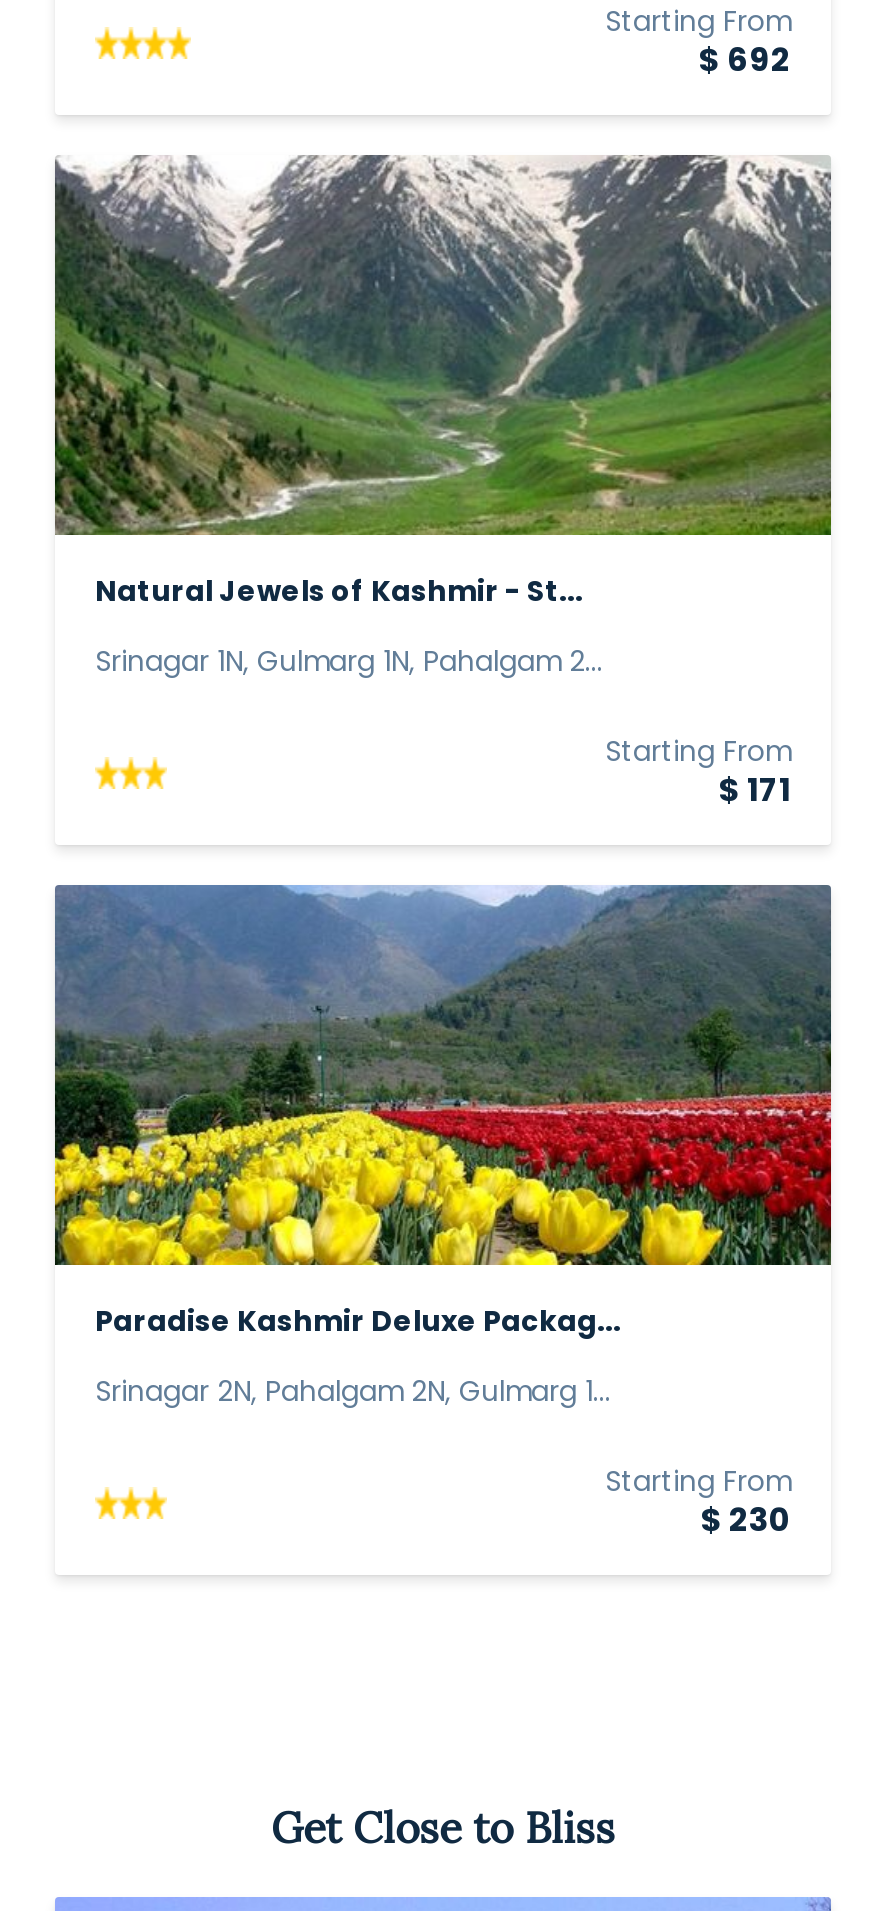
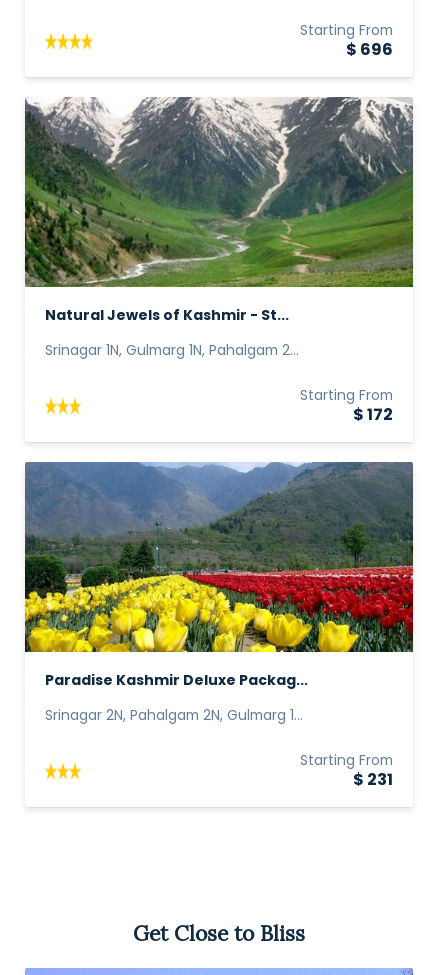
[699,47,791,79] $ 692 -> [346,43,393,59] $ 696
[719,777,791,809] $ 171 -> [353,408,393,424] $ 172
[701,1507,791,1539] $ 230 -> [353,773,393,789] $ 231

